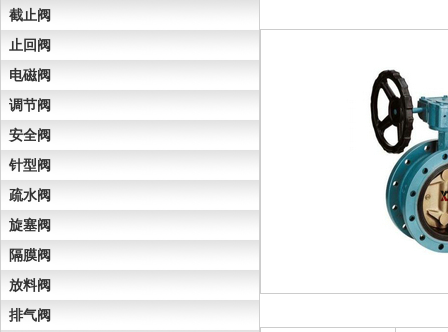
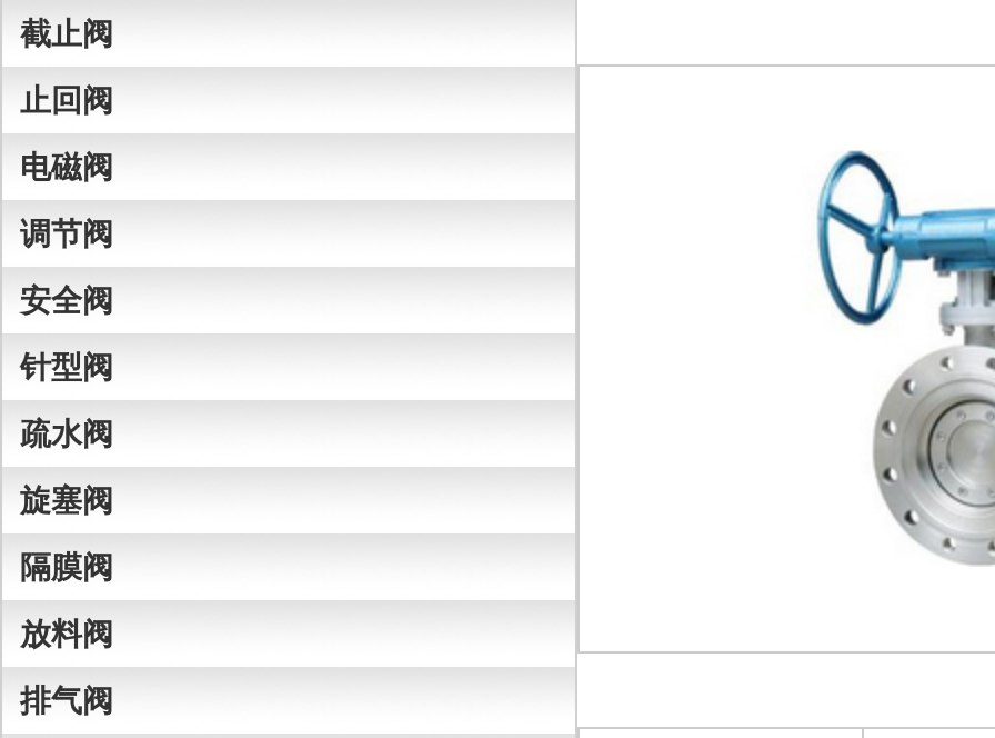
[368,68,445,253] [image] -> [815,149,988,565] [image]

